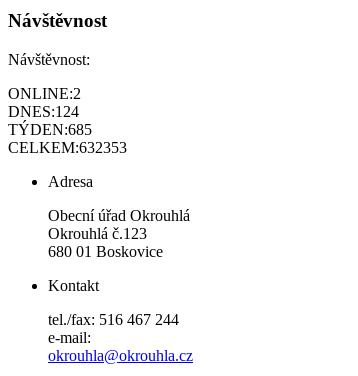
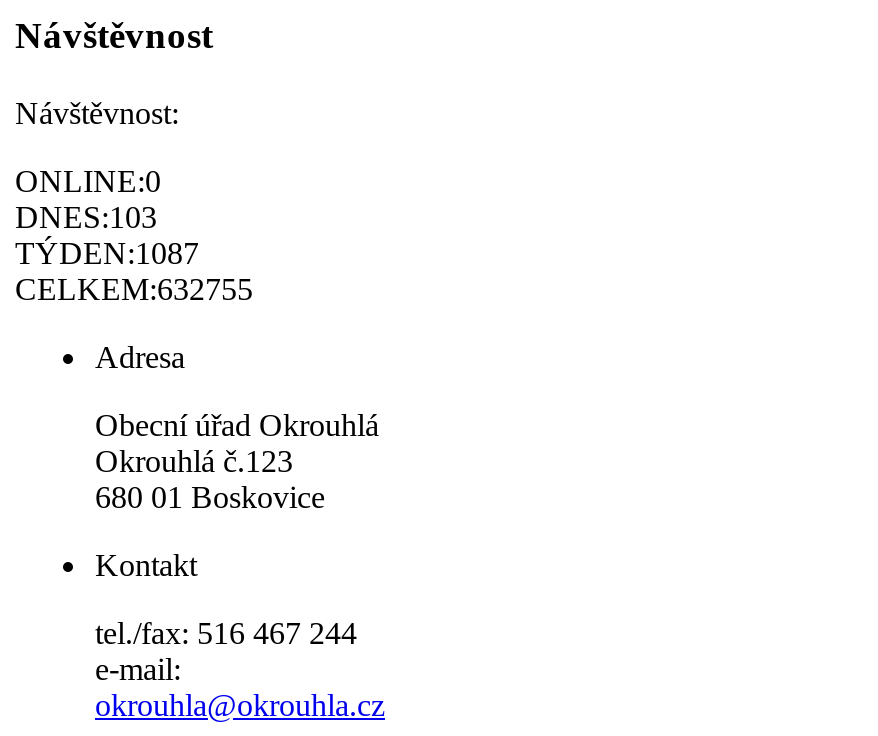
[8,85,81,102] ONLINE:2 -> [15,164,161,198] ONLINE:0
[8,103,79,120] DNES:124 -> [15,200,157,234] DNES:103
[8,121,92,138] TÝDEN:685 -> [15,236,199,270] TÝDEN:1087
[8,139,127,156] CELKEM:632353 -> [15,272,253,306] CELKEM:632755

